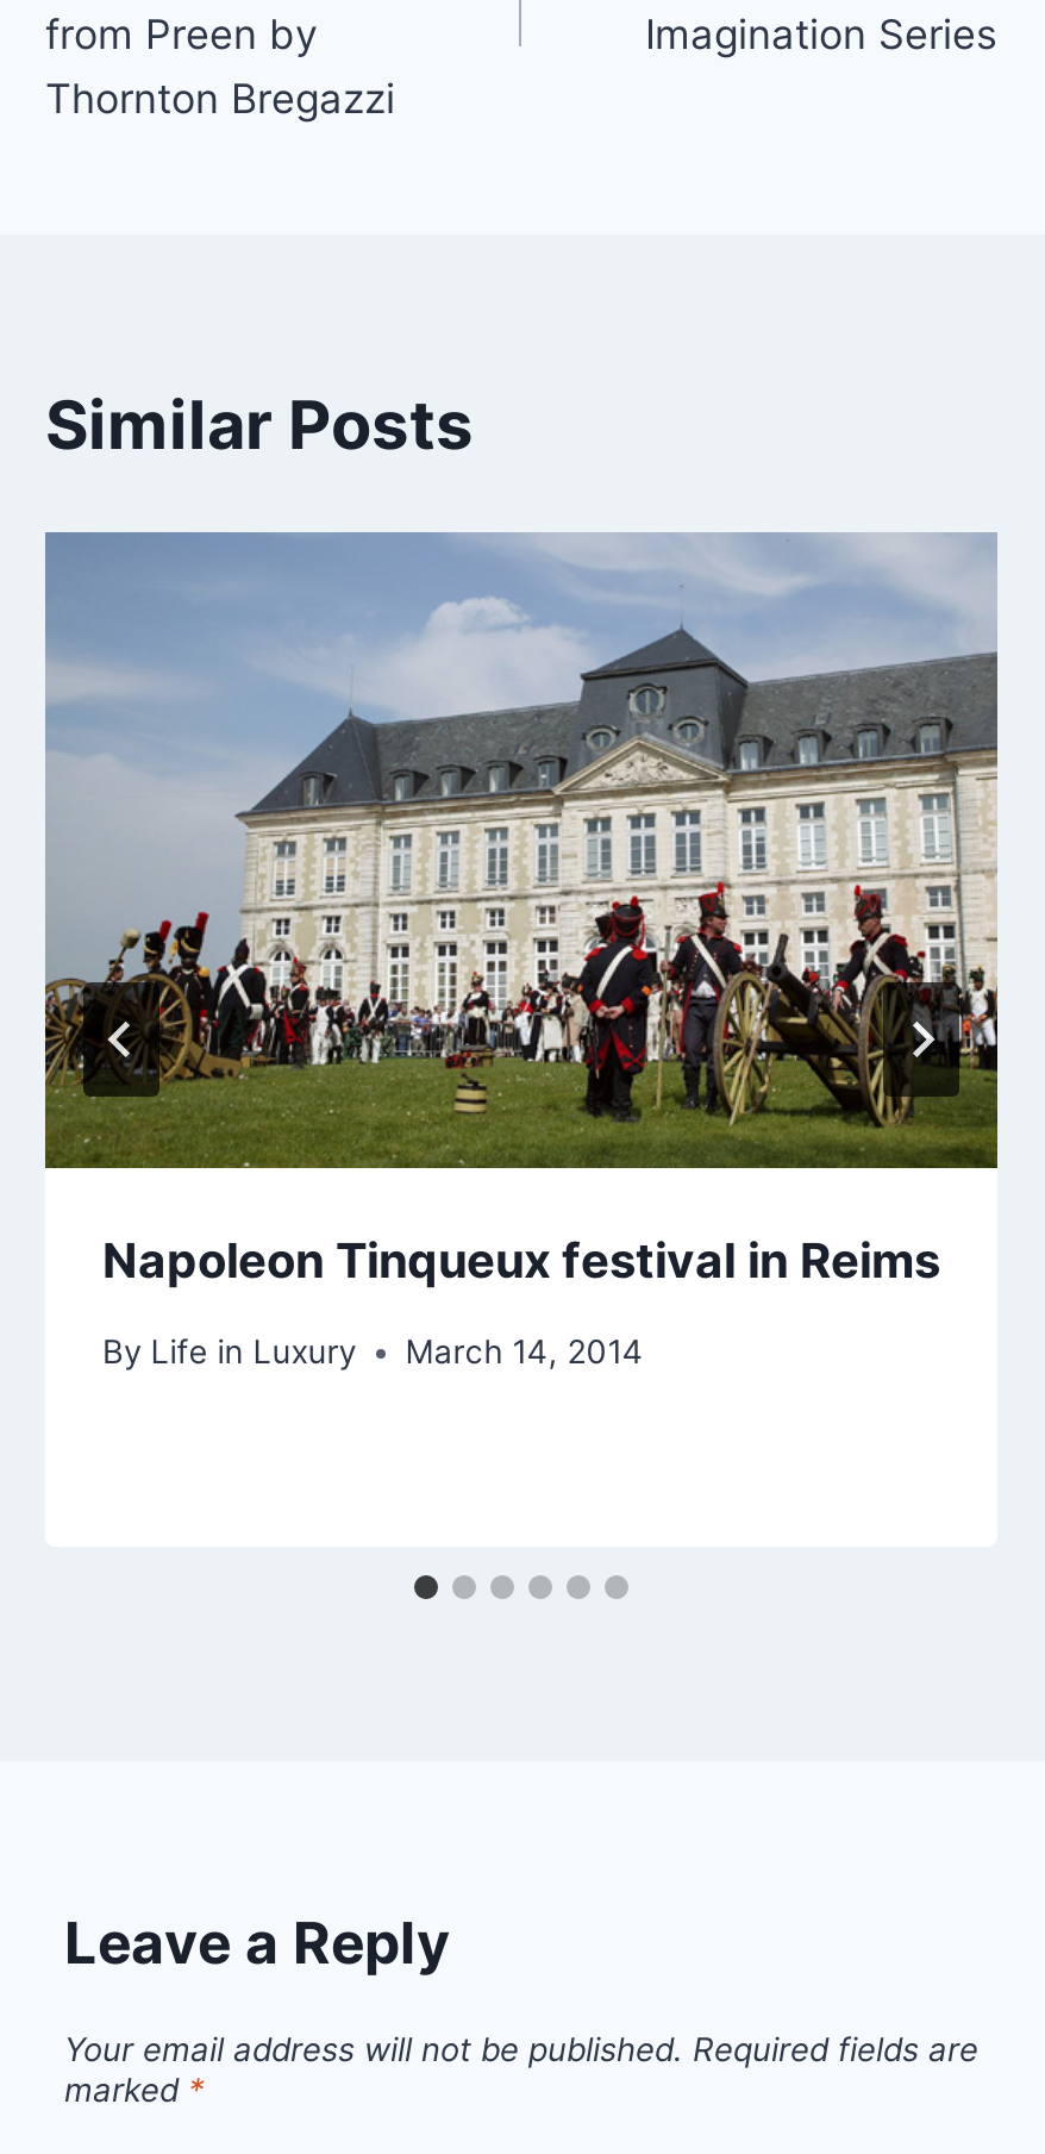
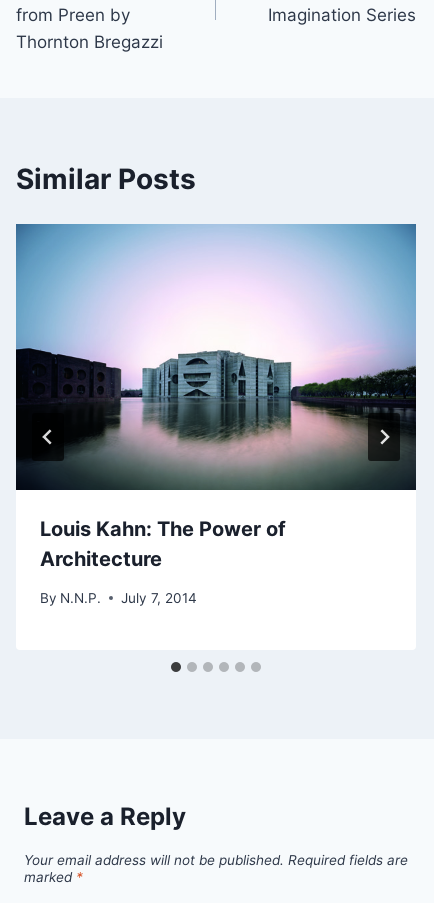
[43,536,1000,1289] [image] | Napoleon Tinqueux festival in Reims -> [15,224,417,571] [image] | Louis Kahn: The Power of | Architecture
[102,1333,643,1371] By Life in Luxury | March 14, 2014 -> [40,590,197,606] By N.N.P. | July 7, 2014

